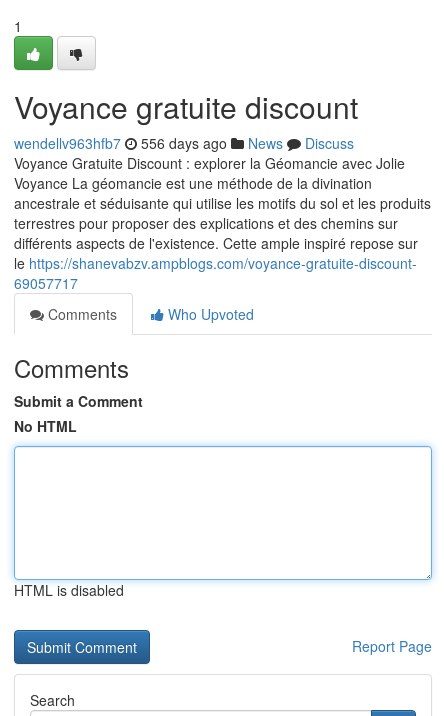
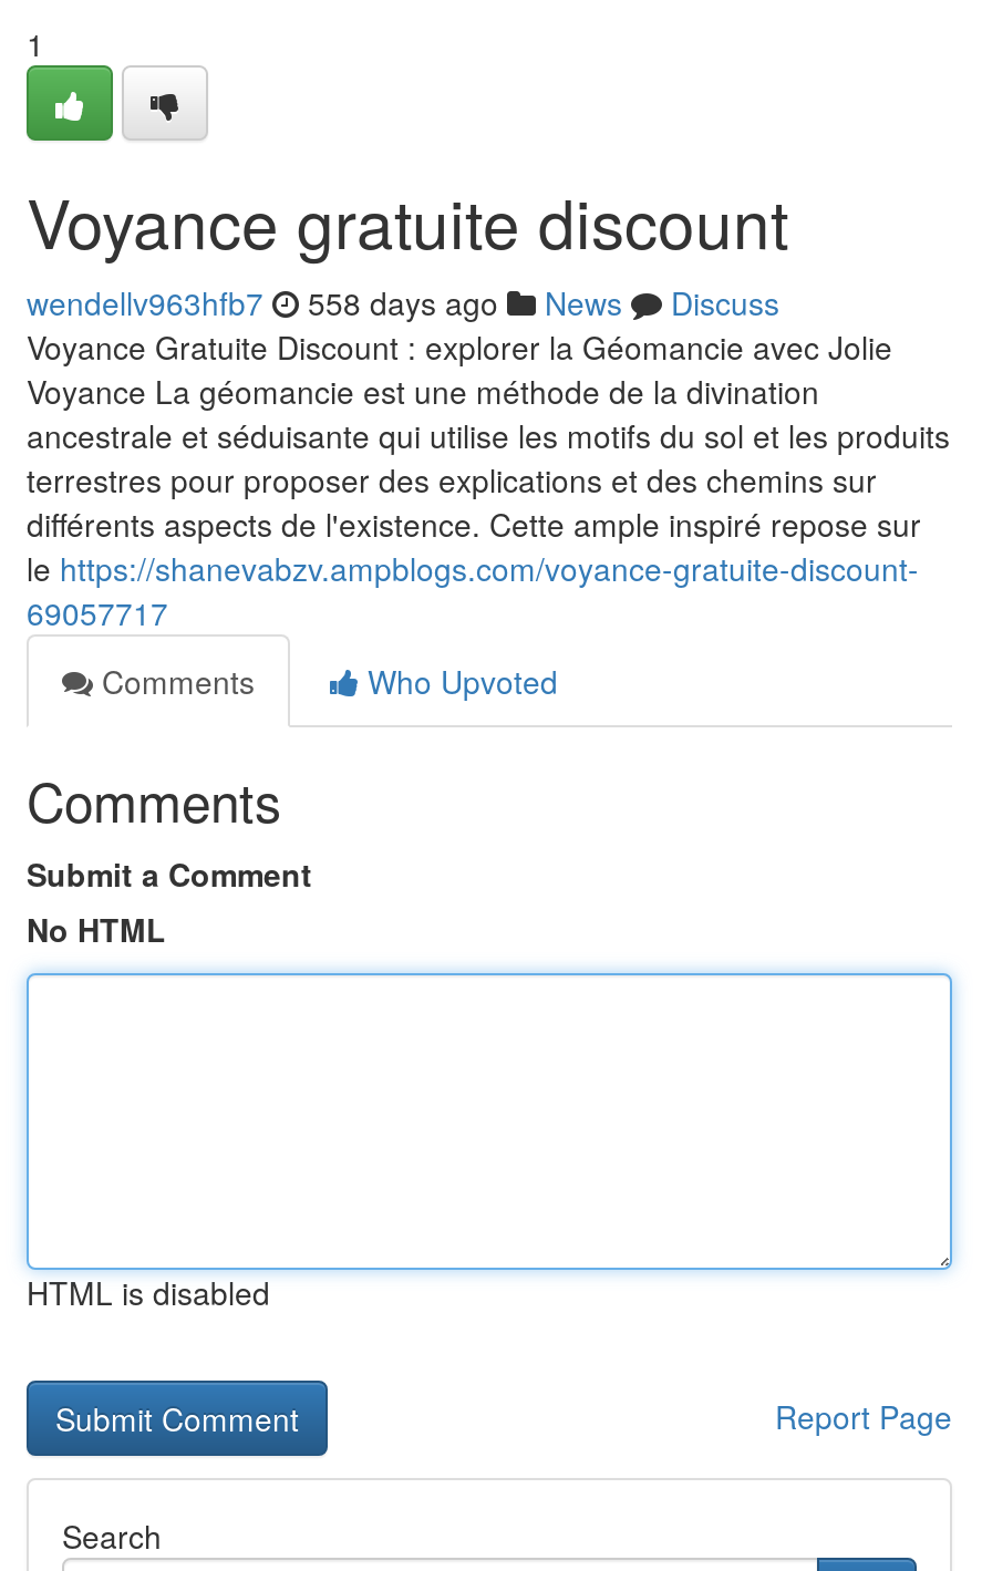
[14,133,354,153] wendellv963hfb7 556 days ago News Discuss -> [27,280,779,324] wendellv963hfb7 558 days ago News Discuss

